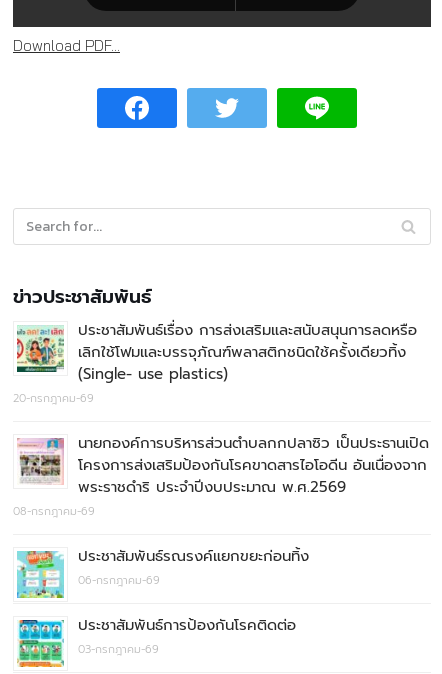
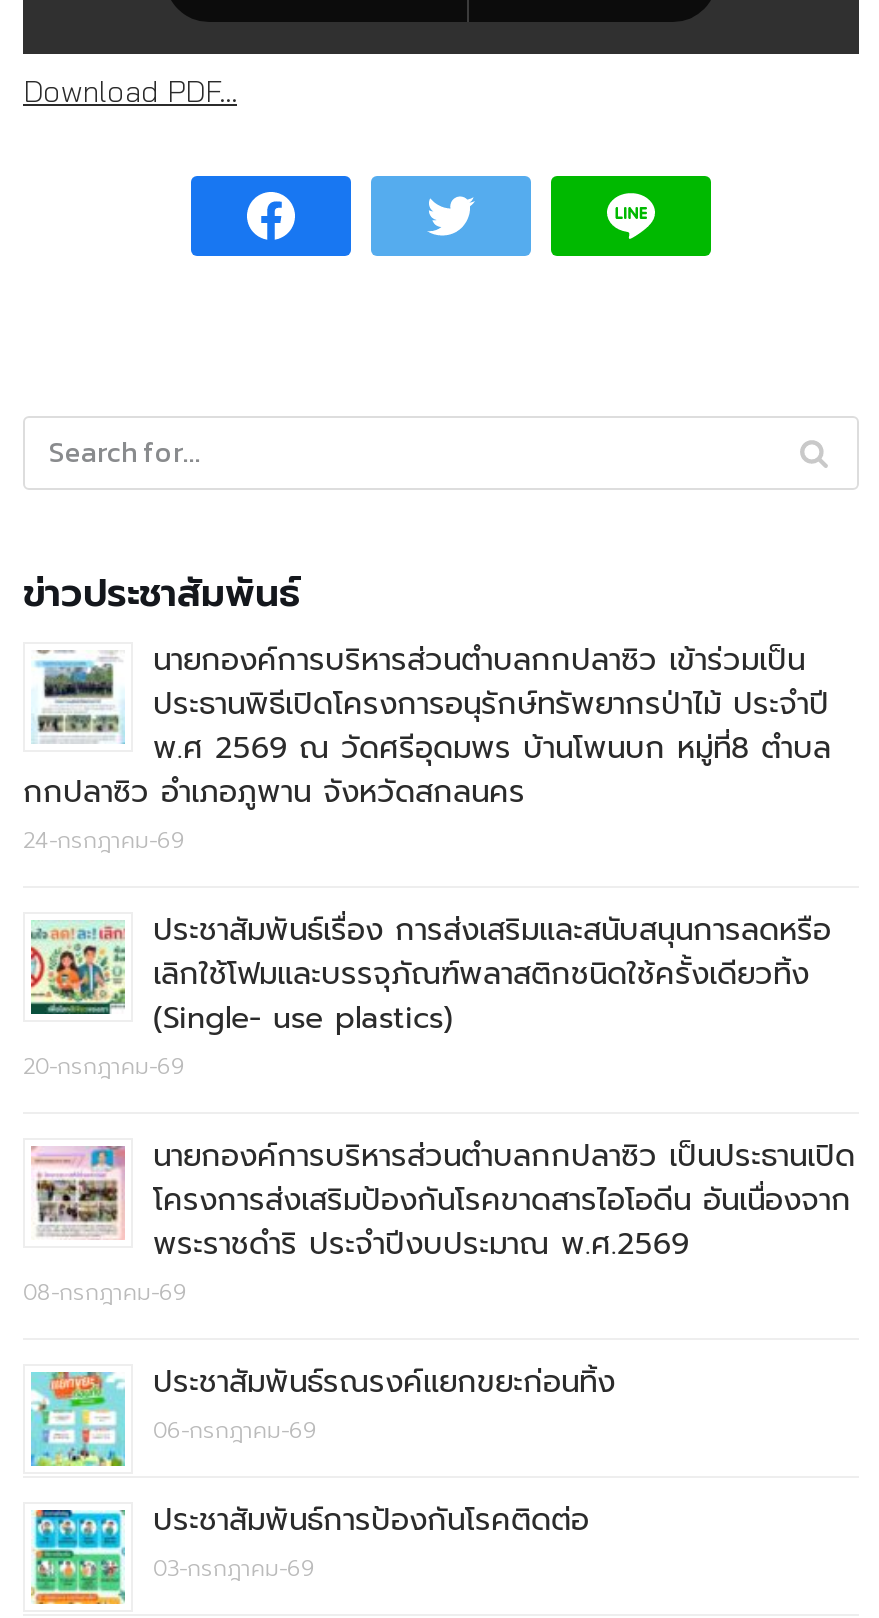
none -> [23,638,831,858] [image] | นายกองค์การบริหารส่วนตำบลกกปลาซิว เข้าร่วมเป็น | ประธานพิธีเปิดโครงการอนุรักษ์ทรัพยากรป่าไม้ ประจำปี | พ.ศ 2569 ณ วัดศรีอุดมพร บ้านโพนบก หมู่ที่8 ตำบล | กกปลาซิว อำเภอภูพาน จังหวัดสกลนคร | 24-กรกฎาคม-69

